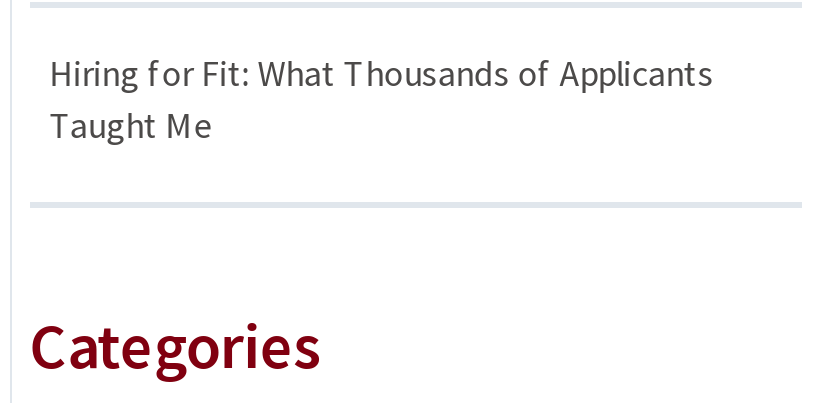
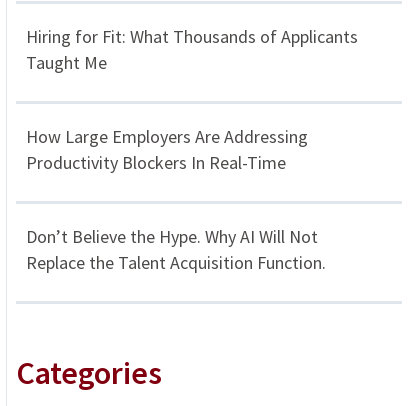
none -> [26,125,326,274] How Large Employers Are Addressing | Productivity Blockers In Real-Time | Don’t Believe the Hype. Why AI Will Not | Replace the Talent Acquisition Function.

